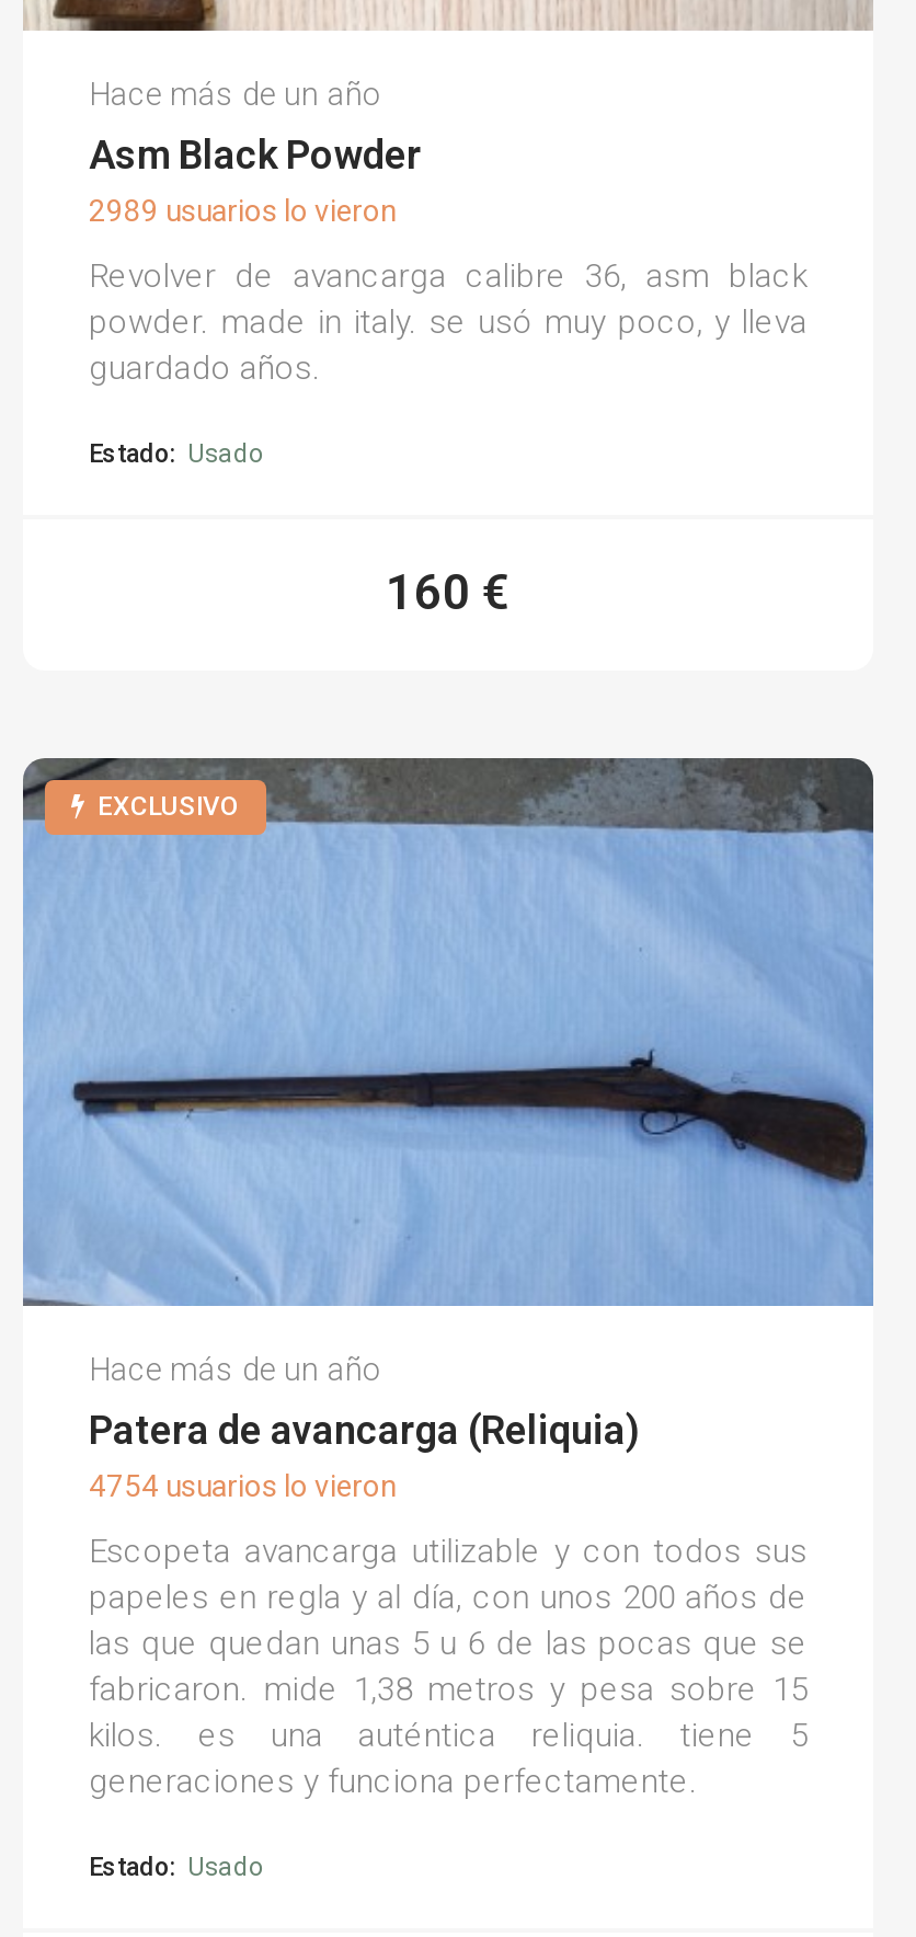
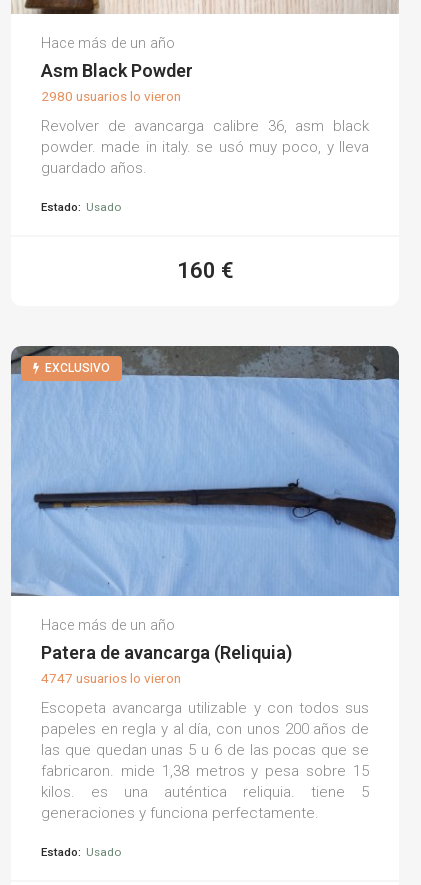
[89,193,396,228] 2989 usuarios lo vieron -> [41,88,181,104] 2980 usuarios lo vieron
[89,1468,396,1503] 4754 usuarios lo vieron -> [41,670,181,686] 4747 usuarios lo vieron

